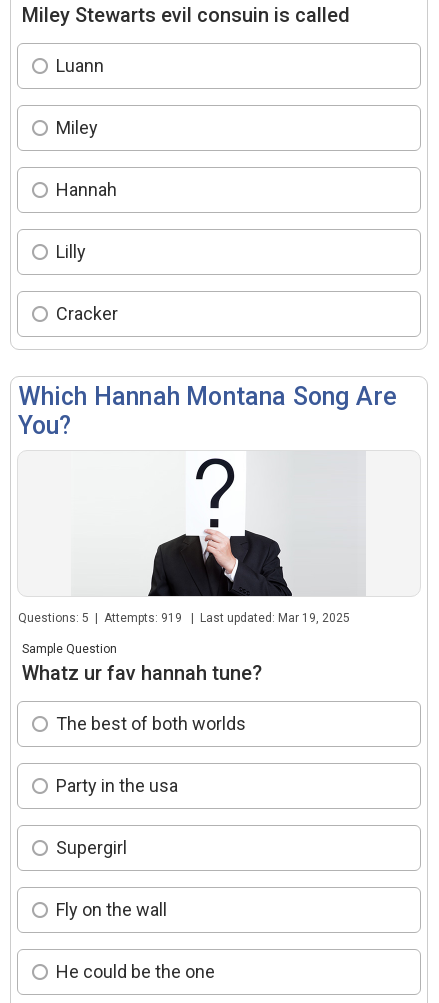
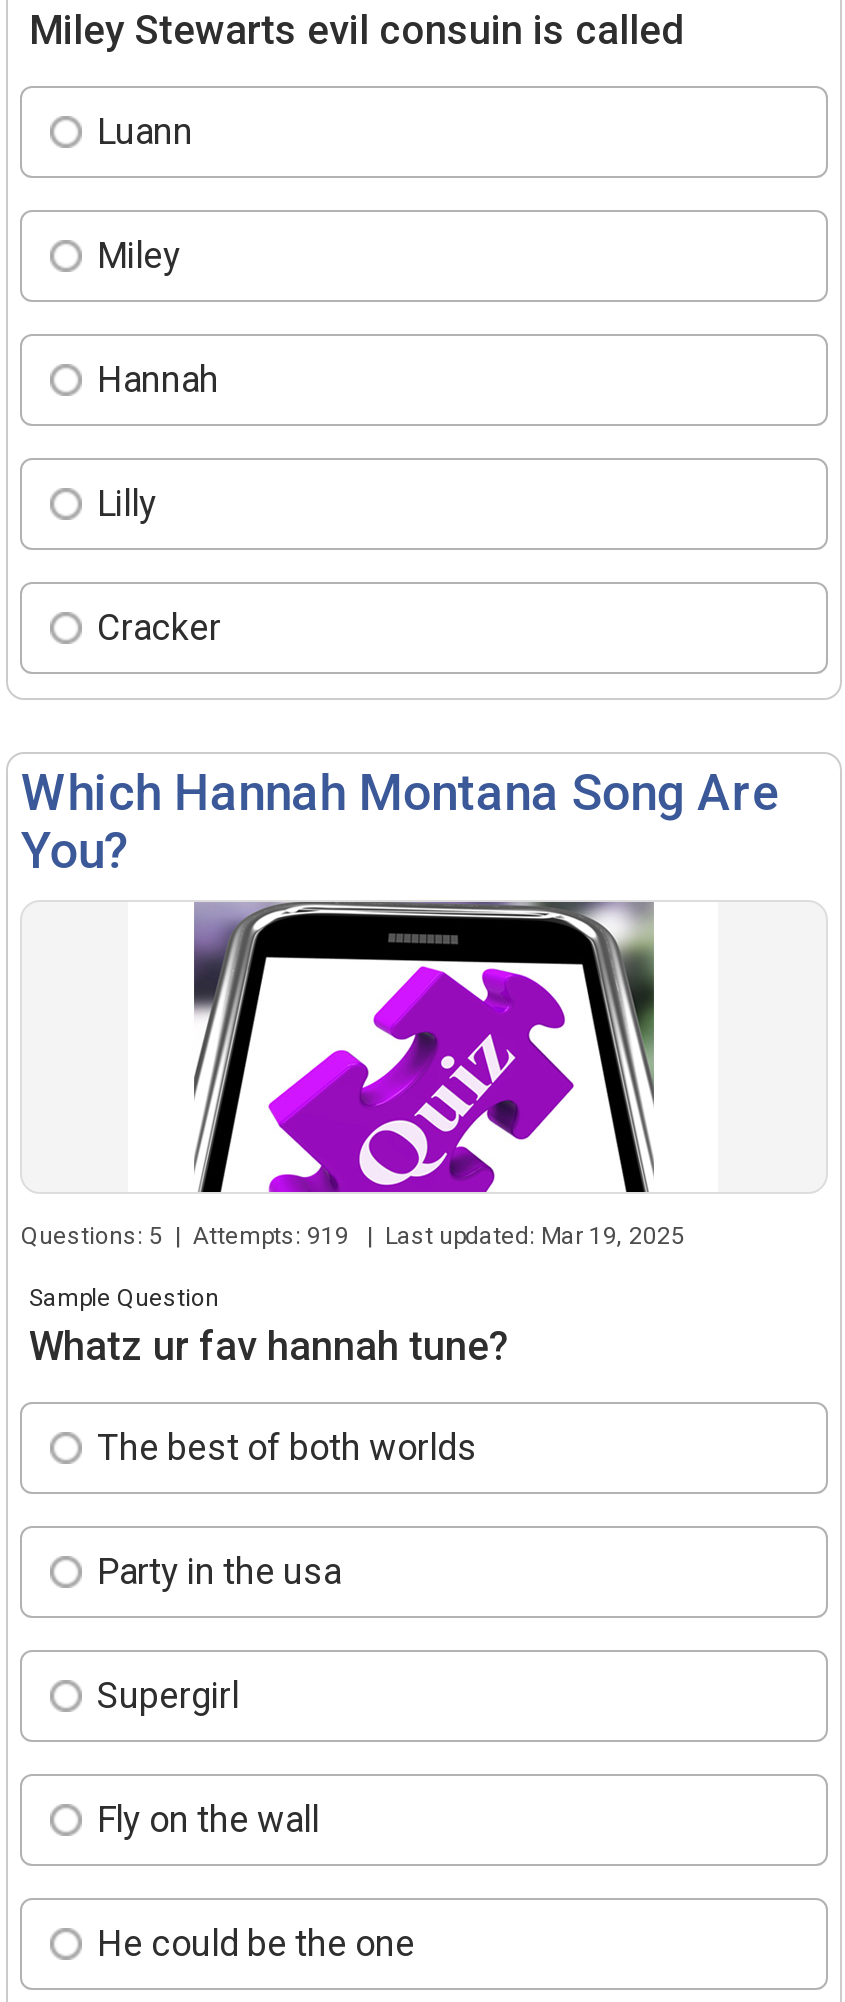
[104,451,365,597] [image] -> [192,900,714,1194] [image]

